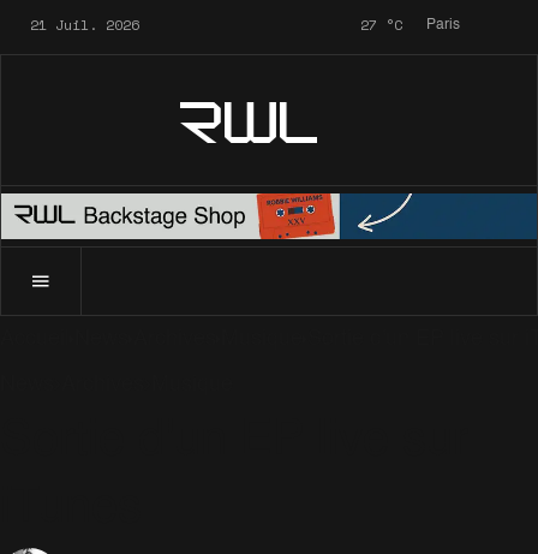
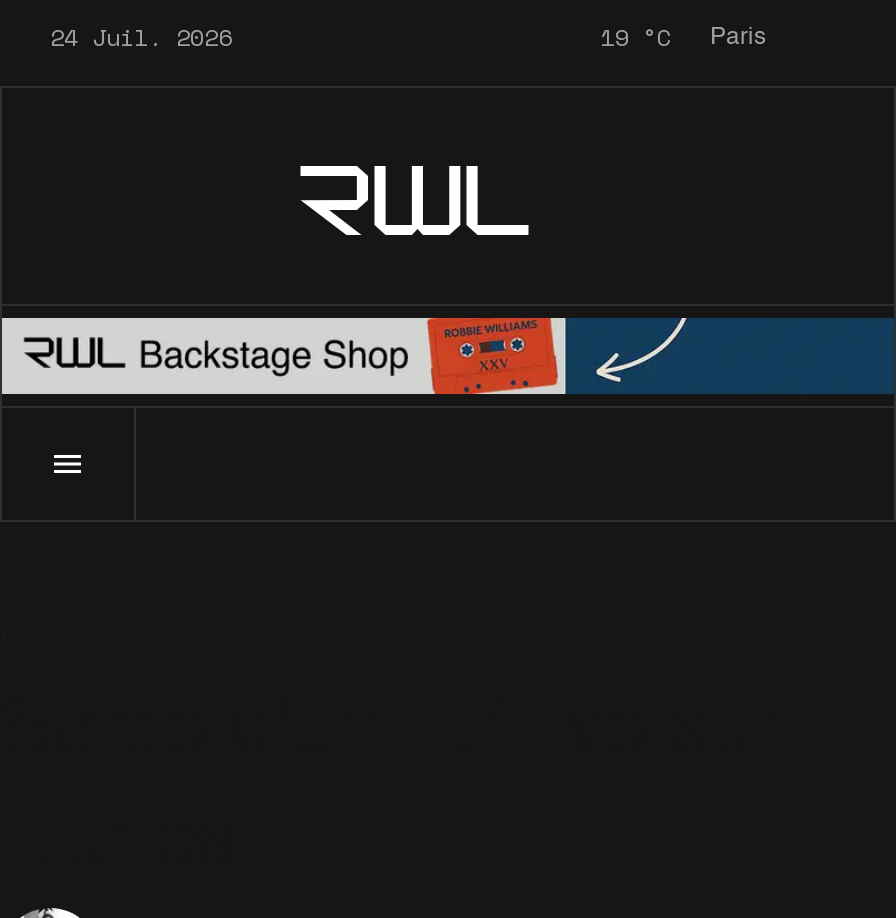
[30,14,139,35] 21 Juil. 2026 -> [50,20,232,54] 24 Juil. 2026
[360,14,460,35] 27 °C Paris -> [600,20,766,54] 19 °C Paris

